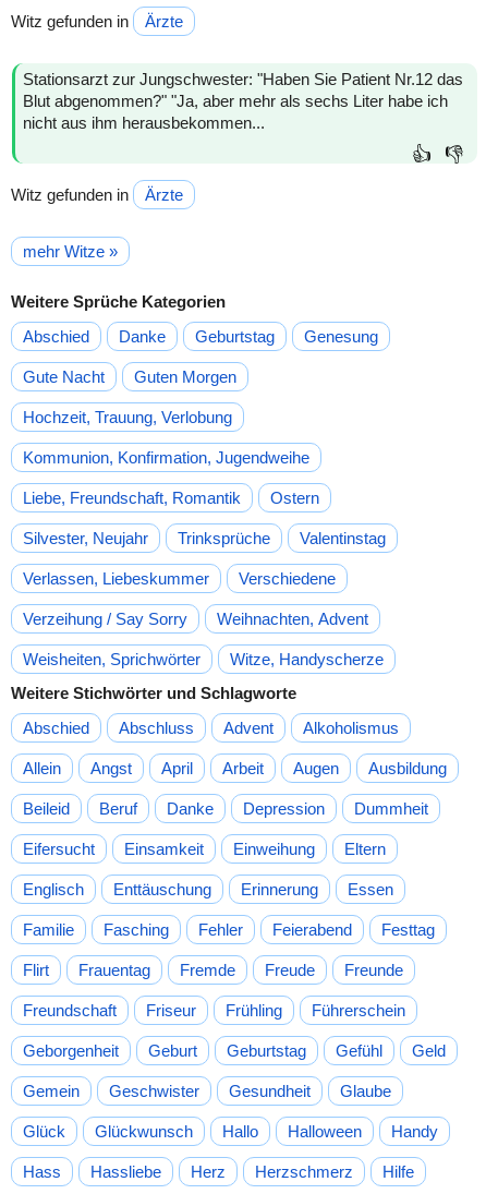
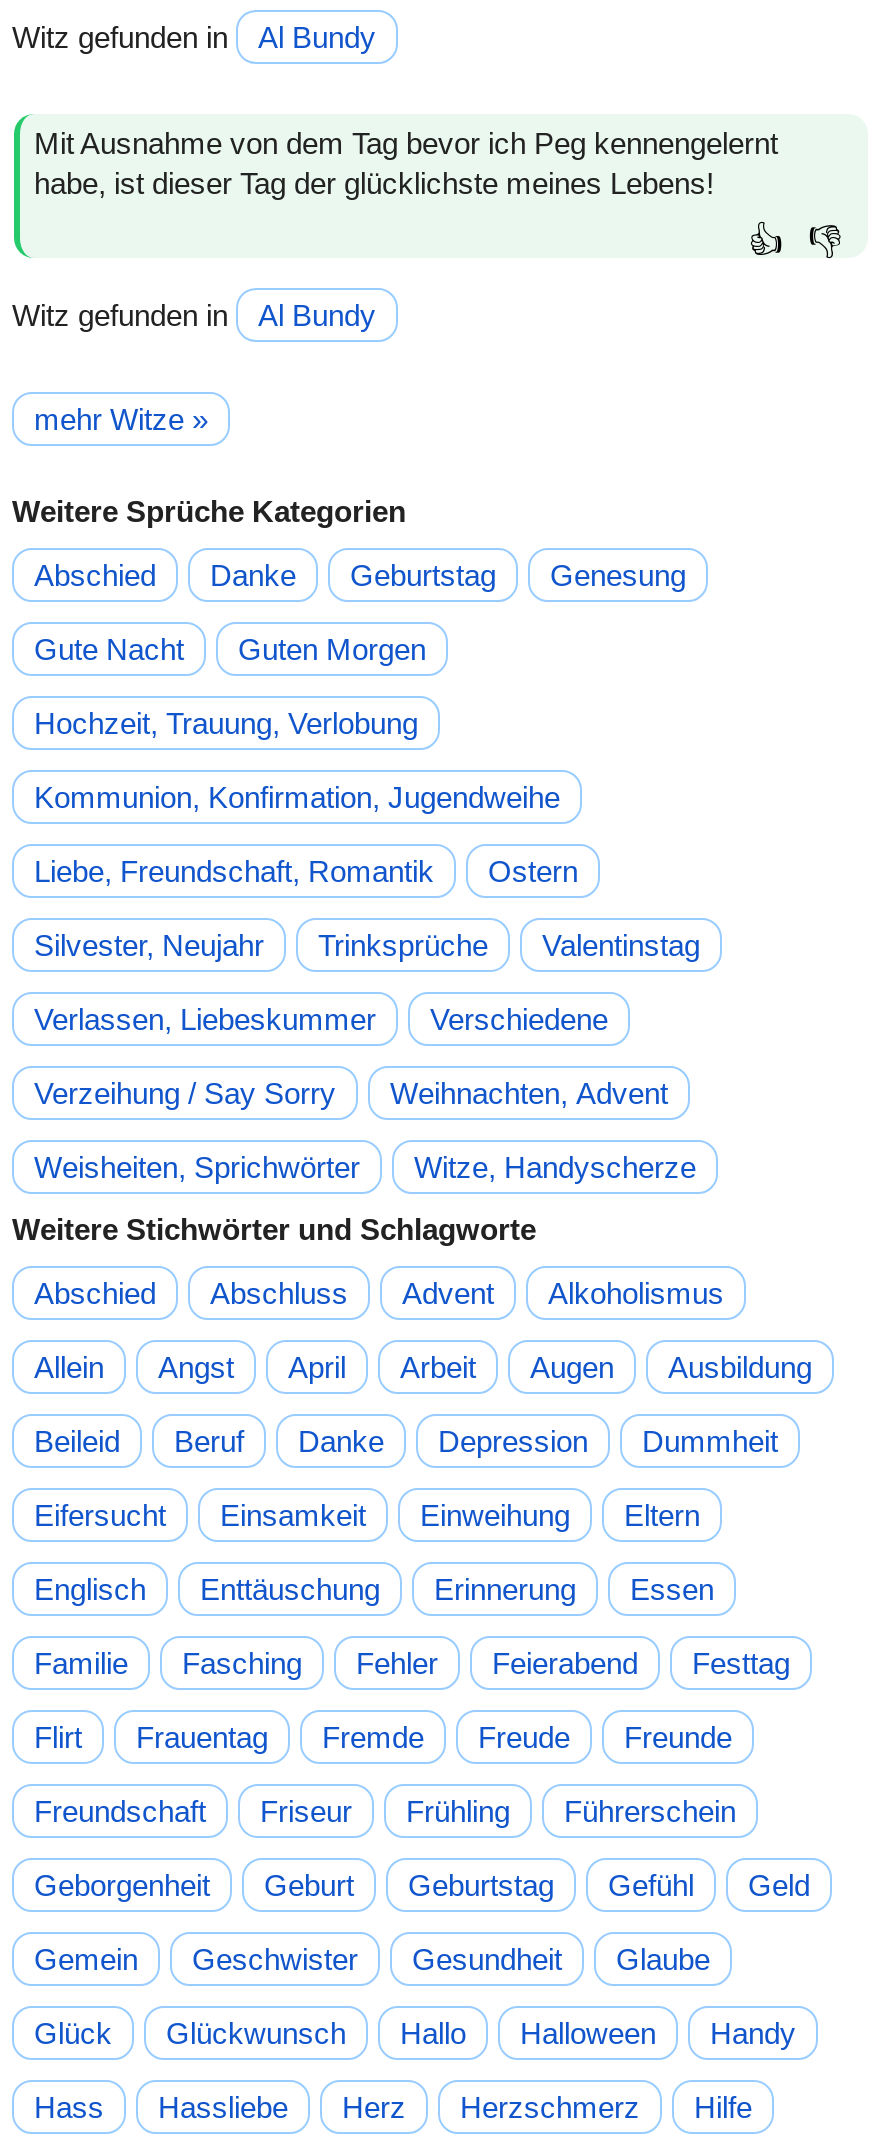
[145,12,183,31] Ärzte -> [258,20,376,54] Al Bundy
[23,70,463,132] Stationsarzt zur Jungschwester: "Haben Sie Patient Nr.12 das | Blut abgenommen?" "Ja, aber mehr als sechs Liter habe ich | nicht aus ihm herausbekommen... -> [34,126,778,200] Mit Ausnahme von dem Tag bevor ich Peg kennengelernt | habe, ist dieser Tag der glücklichste meines Lebens!
[145,185,183,204] Ärzte -> [258,298,376,332] Al Bundy

